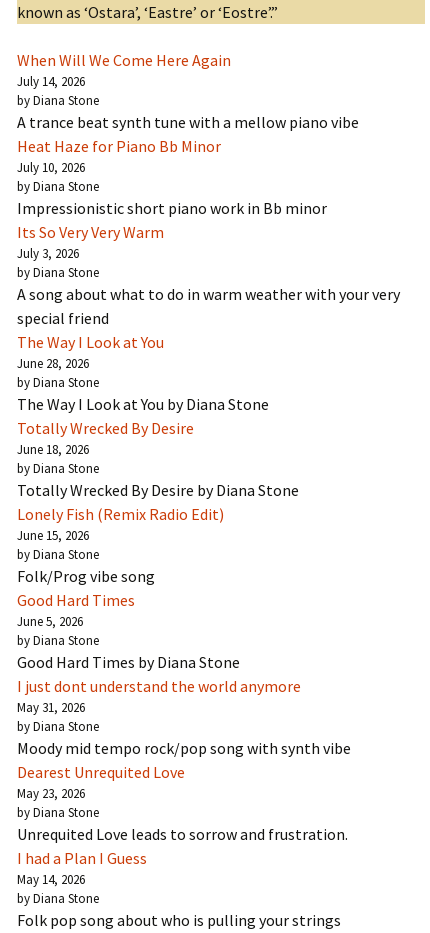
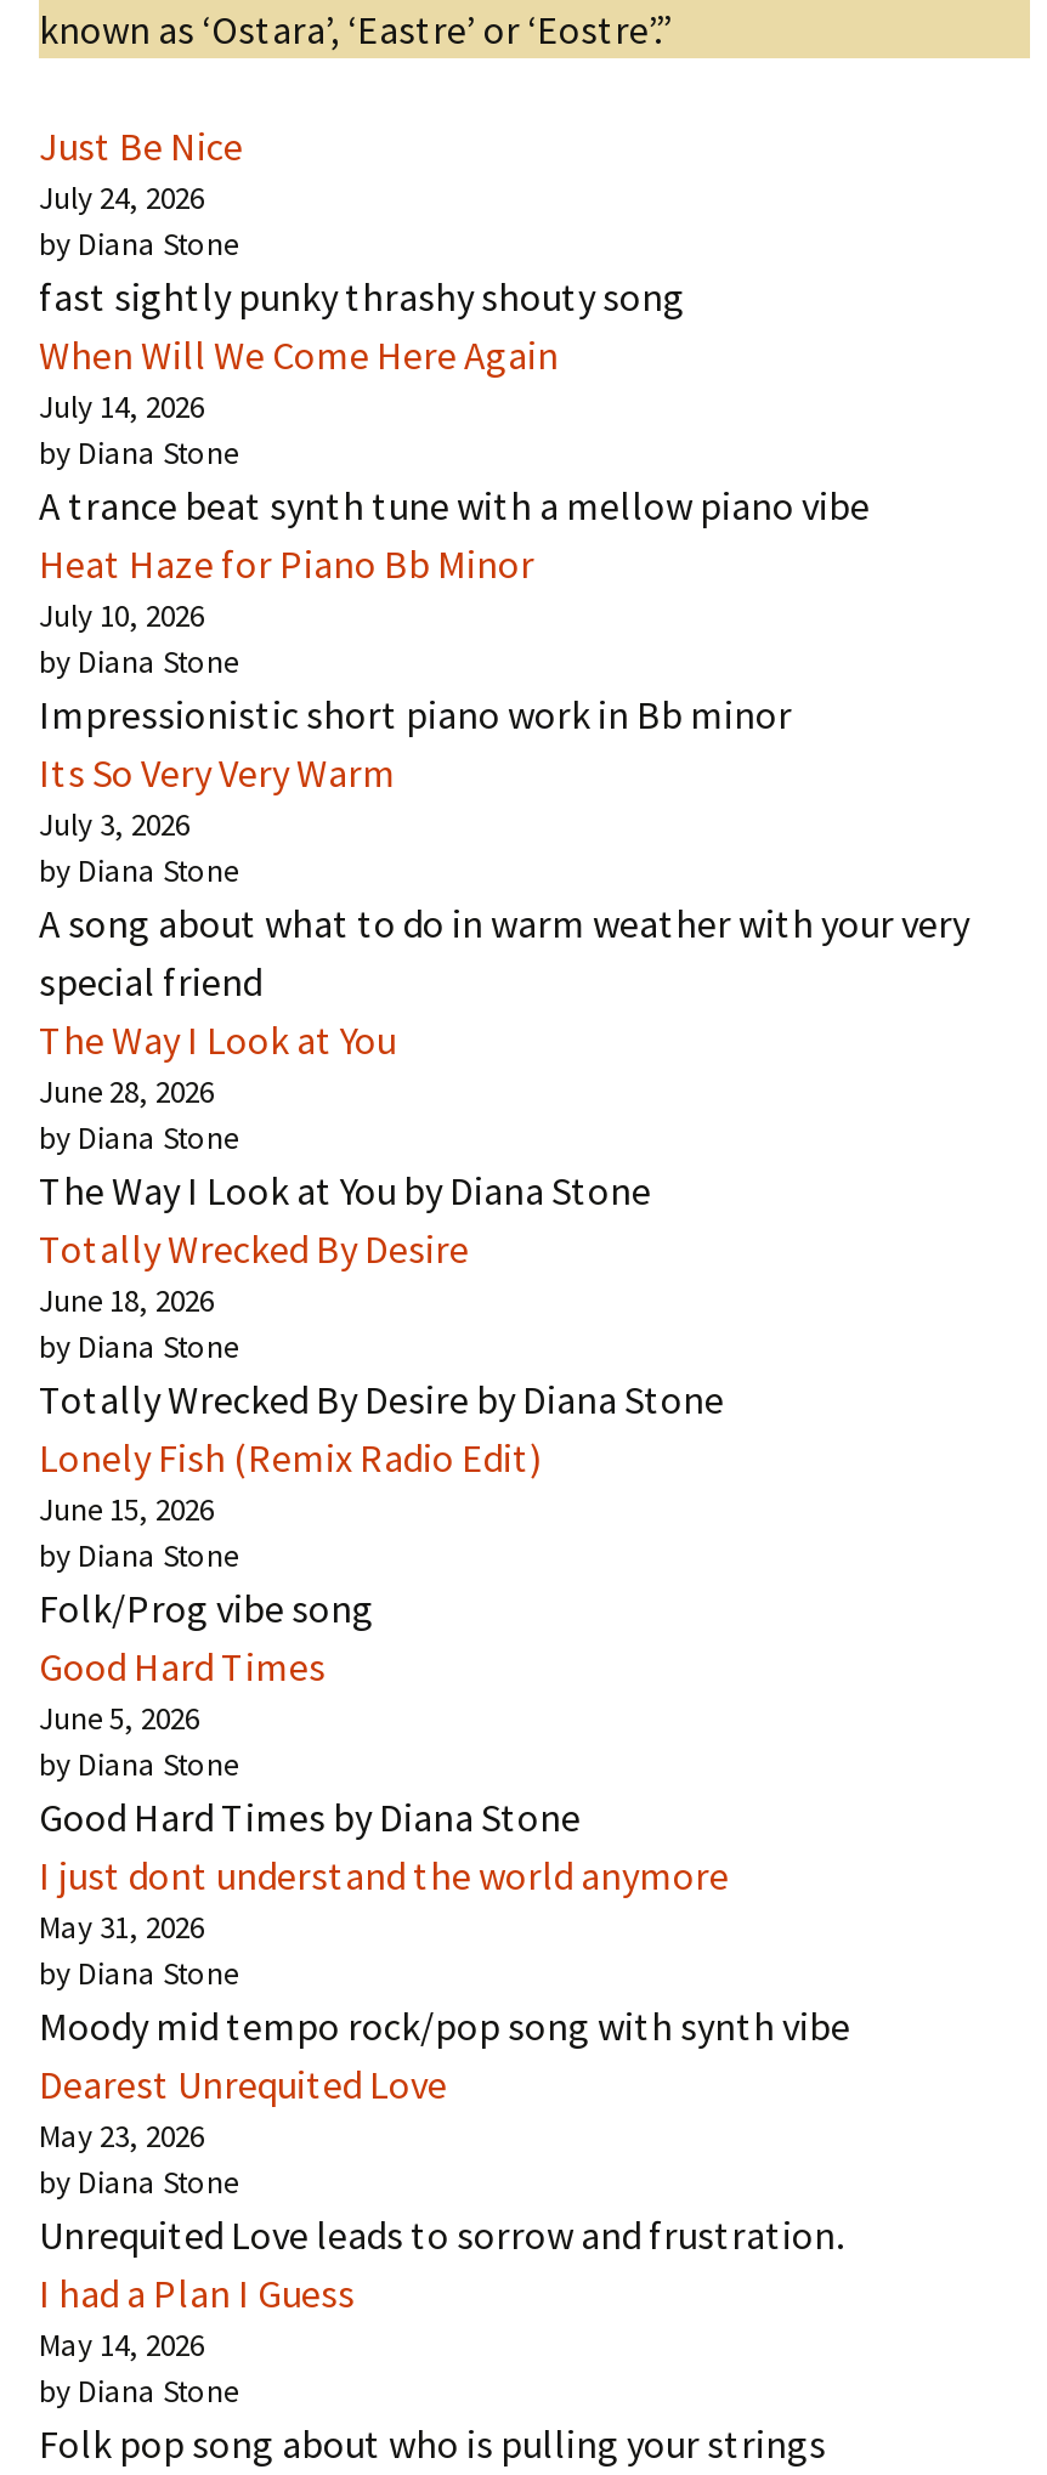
none -> [39,122,685,321] Just Be Nice | July 24, 2026 | by Diana Stone | fast sightly punky thrashy shouty song

